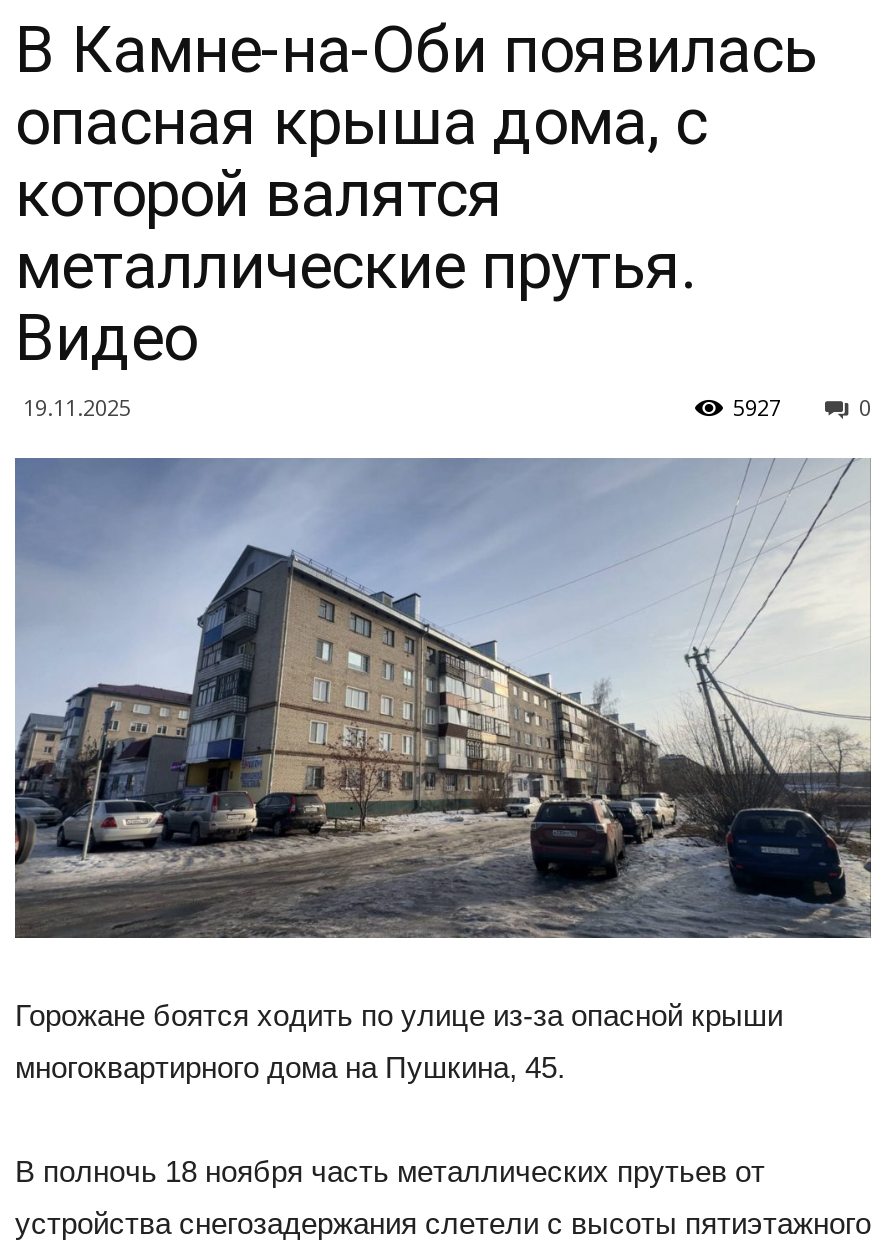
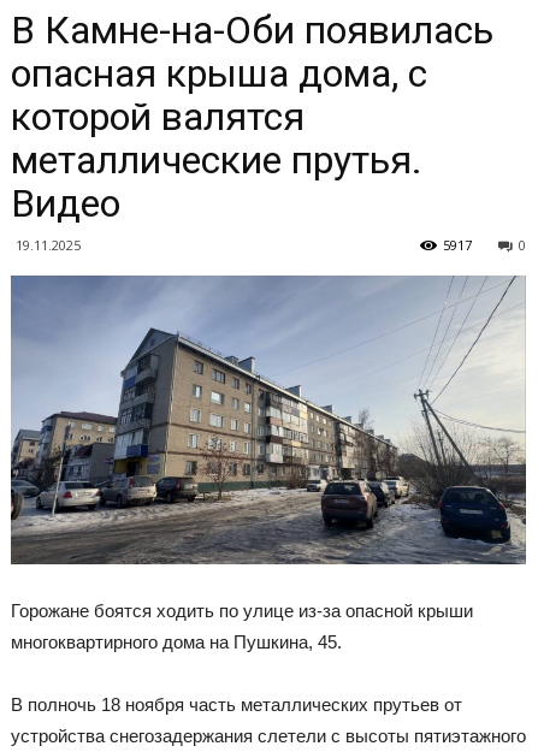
[733,392,781,422] 5927 -> [443,236,472,254] 5917

